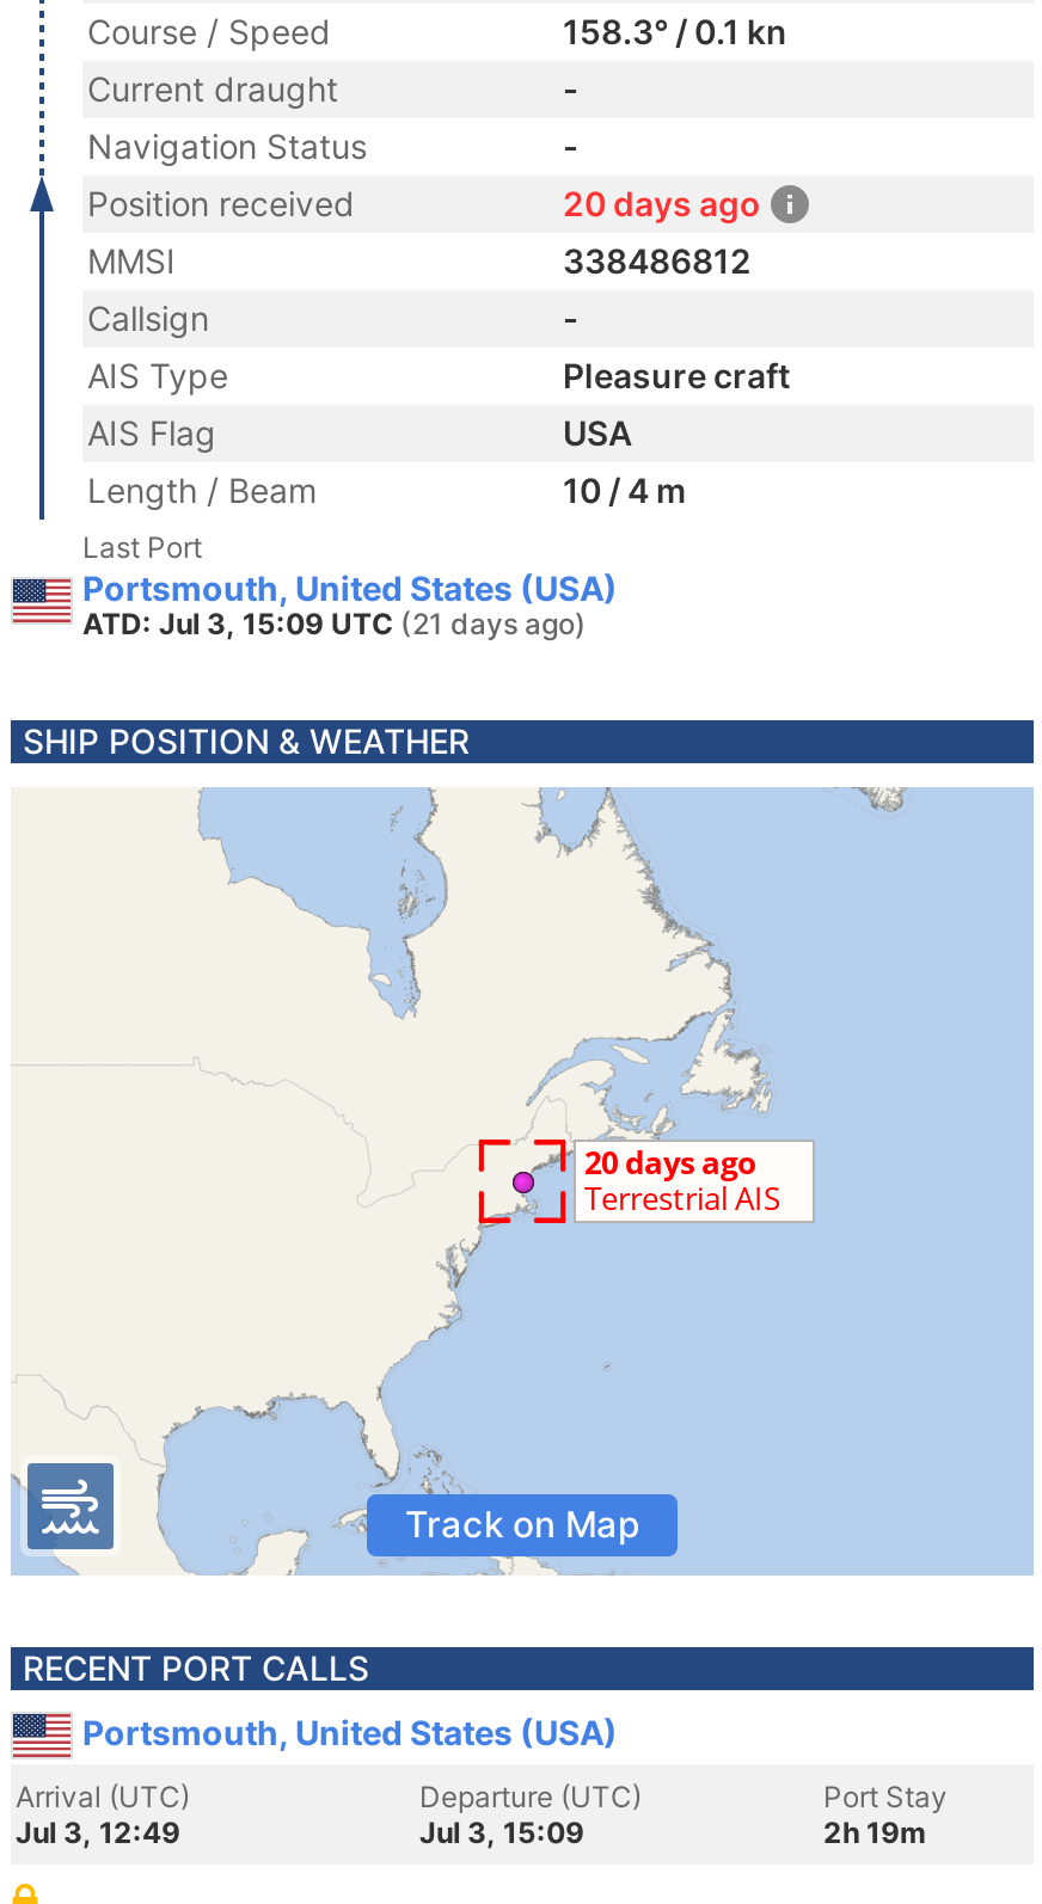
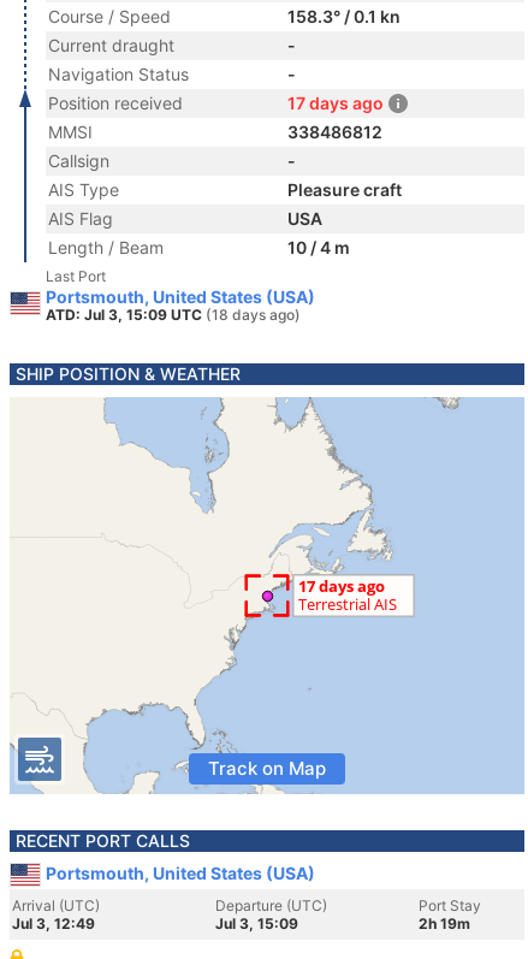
[563,183,761,223] 20 days ago -> [287,93,384,113] 17 days ago
[82,606,587,641] ATD: Jul 3, 15:09 UTC (21 days ago) -> [46,306,301,324] ATD: Jul 3, 15:09 UTC (18 days ago)

